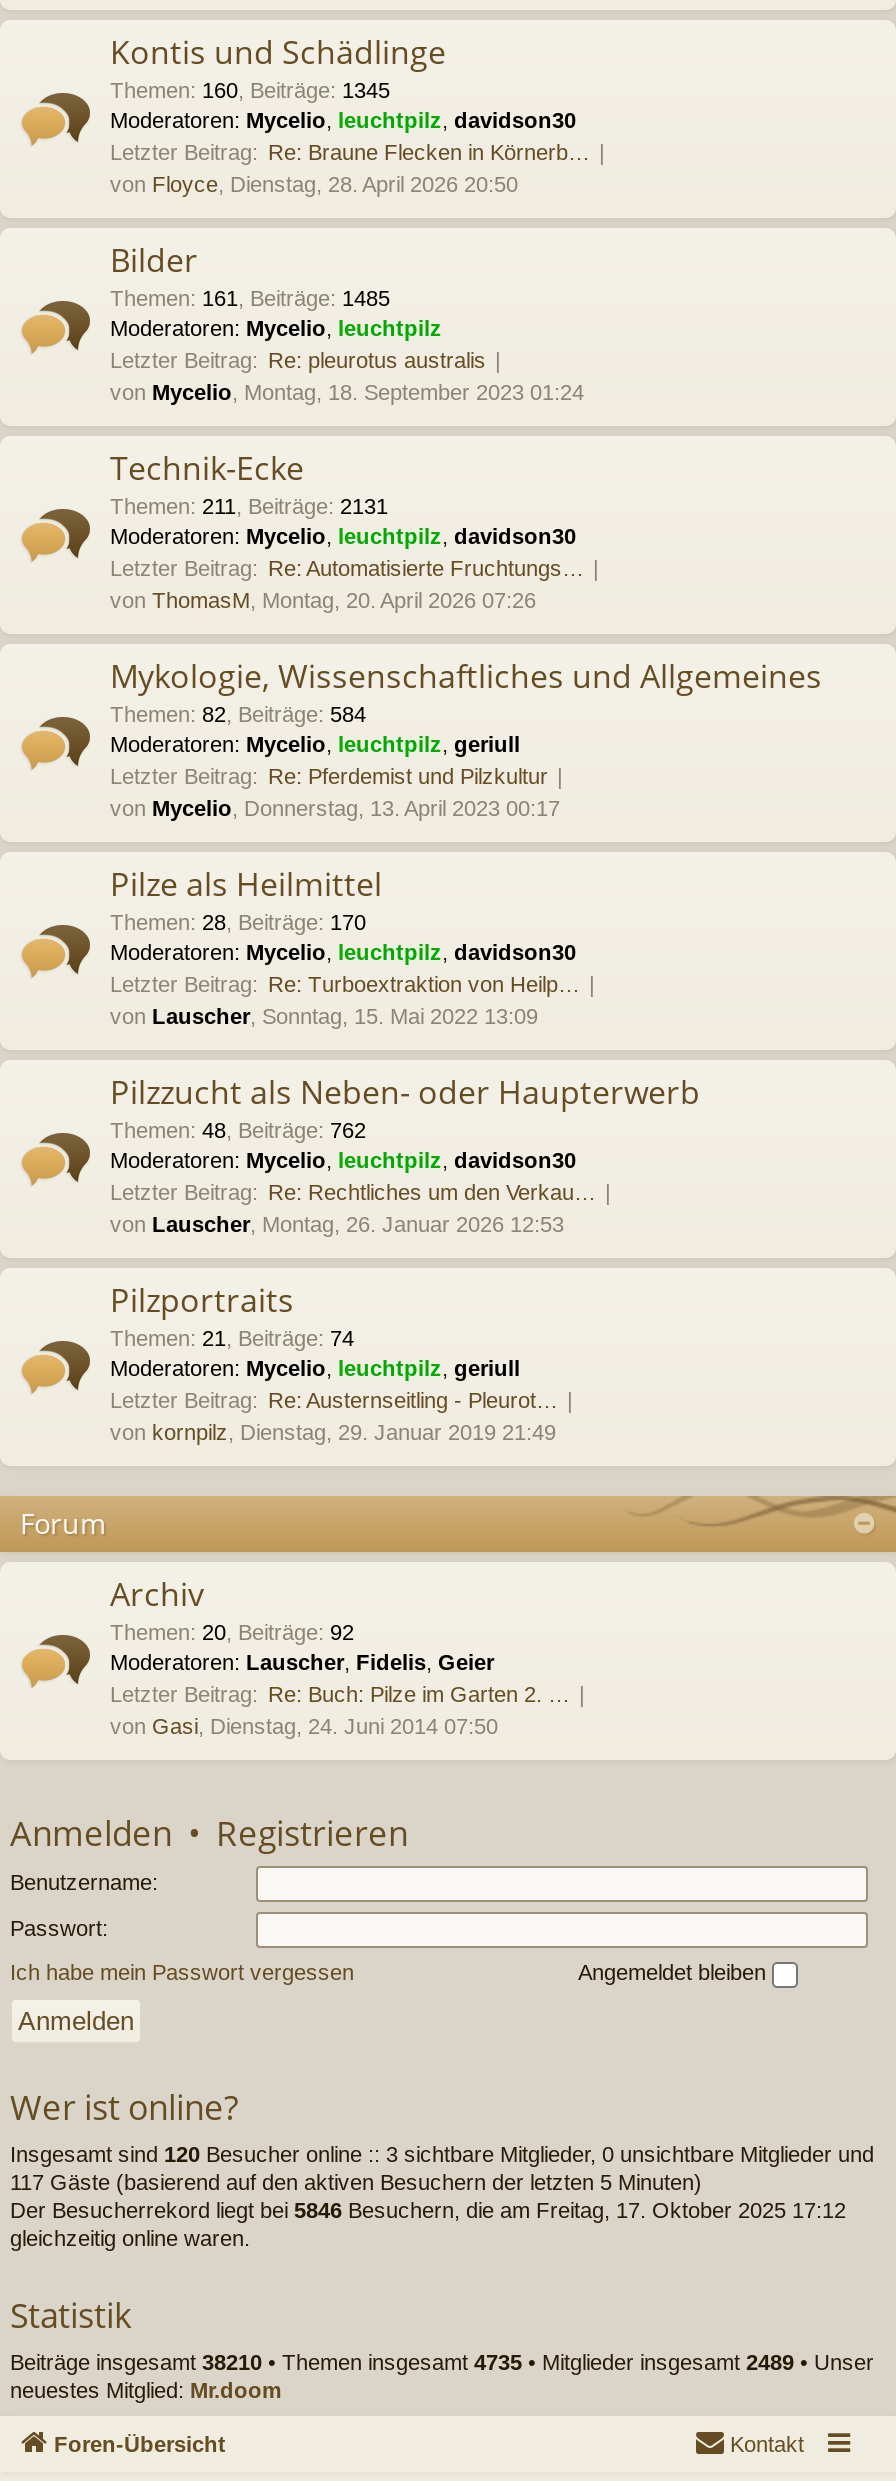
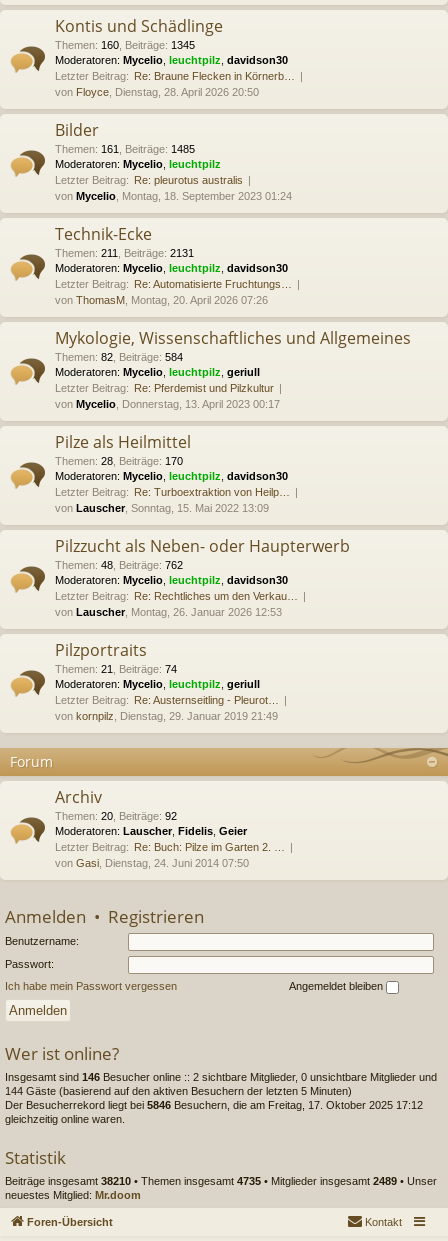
[10,2142,874,2166] Insgesamt sind 120 Besucher online :: 3 sichtbare Mitglieder, 0 unsichtbare Mitglieder und -> [5,1071,437,1083] Insgesamt sind 146 Besucher online :: 2 sichtbare Mitglieder, 0 unsichtbare Mitglieder und
[10,2170,702,2194] 117 Gäste (basierend auf den aktiven Besuchern der letzten 5 Minuten) -> [5,1085,352,1097] 144 Gäste (basierend auf den aktiven Besuchern der letzten 5 Minuten)

